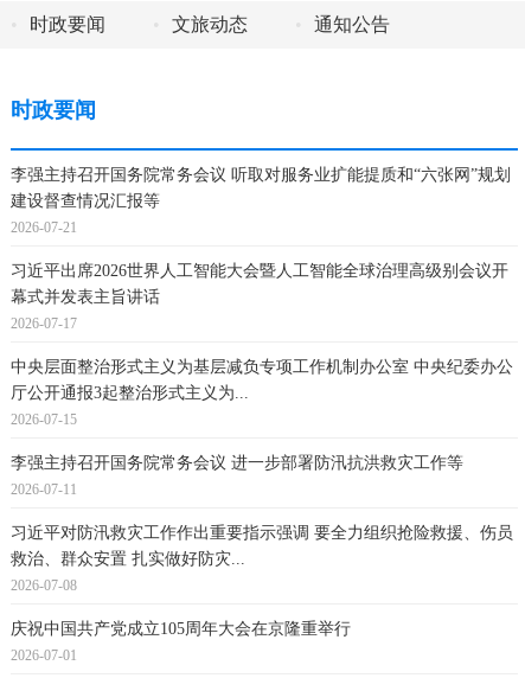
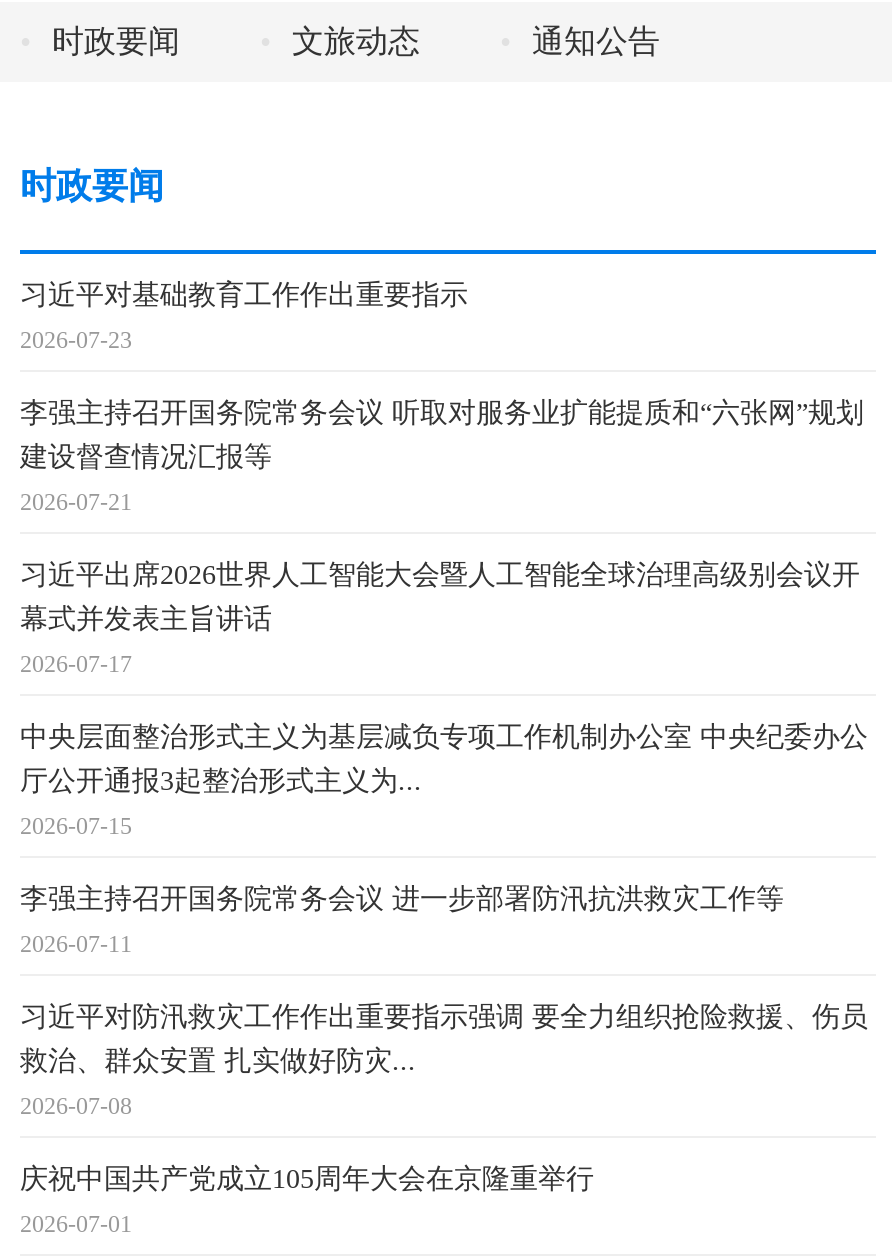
none -> [20,280,468,354] 习近平对基础教育工作作出重要指示 | 2026-07-23

